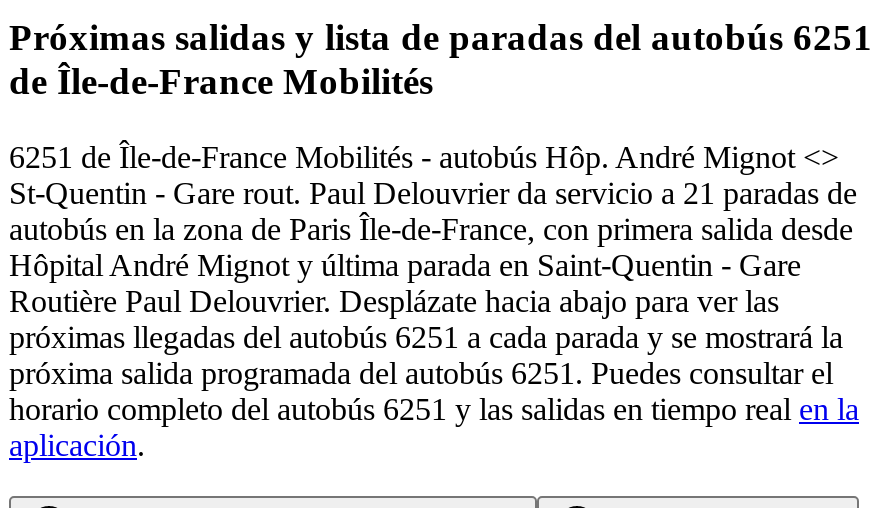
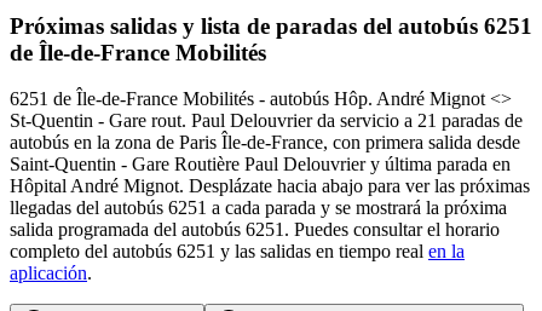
[9,248,859,426] Hôpital André Mignot y última parada en Saint-Quentin - Gare | Routière Paul Delouvrier. Desplázate hacia abajo para ver las | próximas llegadas del autobús 6251 a cada parada y se mostrará la | próxima salida programada del autobús 6251. Puedes consultar el | horario completo del autobús 6251 y las salidas en tiempo real en la -> [10,154,530,262] Saint-Quentin - Gare Routière Paul Delouvrier y última parada en | Hôpital André Mignot. Desplázate hacia abajo para ver las próximas | llegadas del autobús 6251 a cada parada y se mostrará la próxima | salida programada del autobús 6251. Puedes consultar el horario | completo del autobús 6251 y las salidas en tiempo real en la

